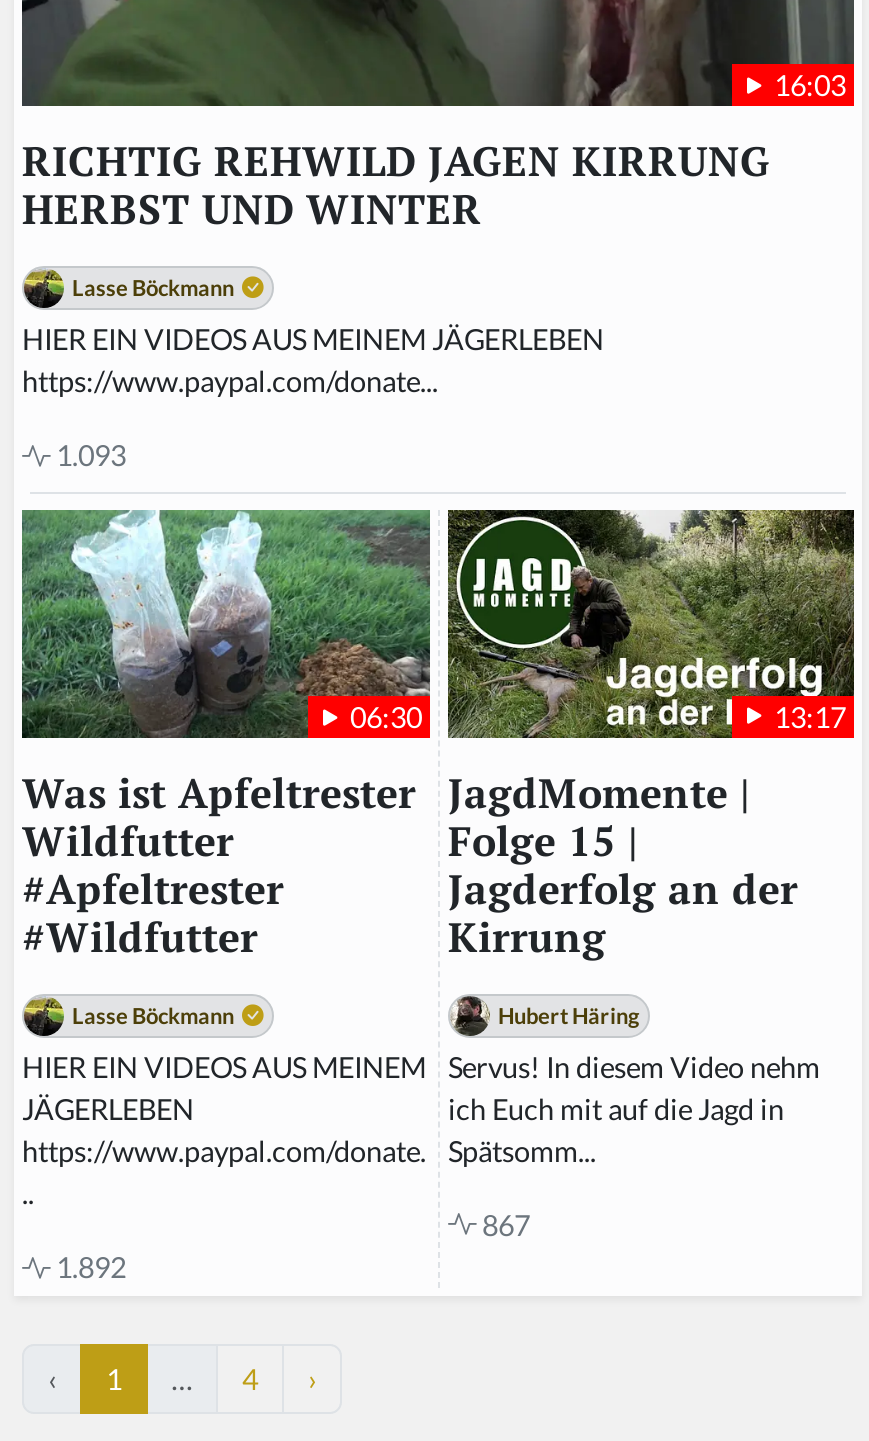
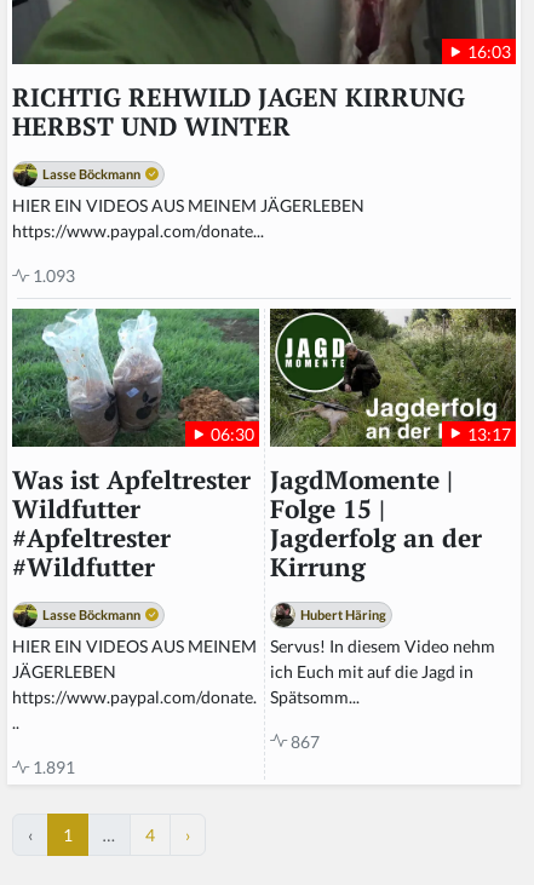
[50,1250,126,1284] 1.892 -> [29,757,75,777] 1.891

